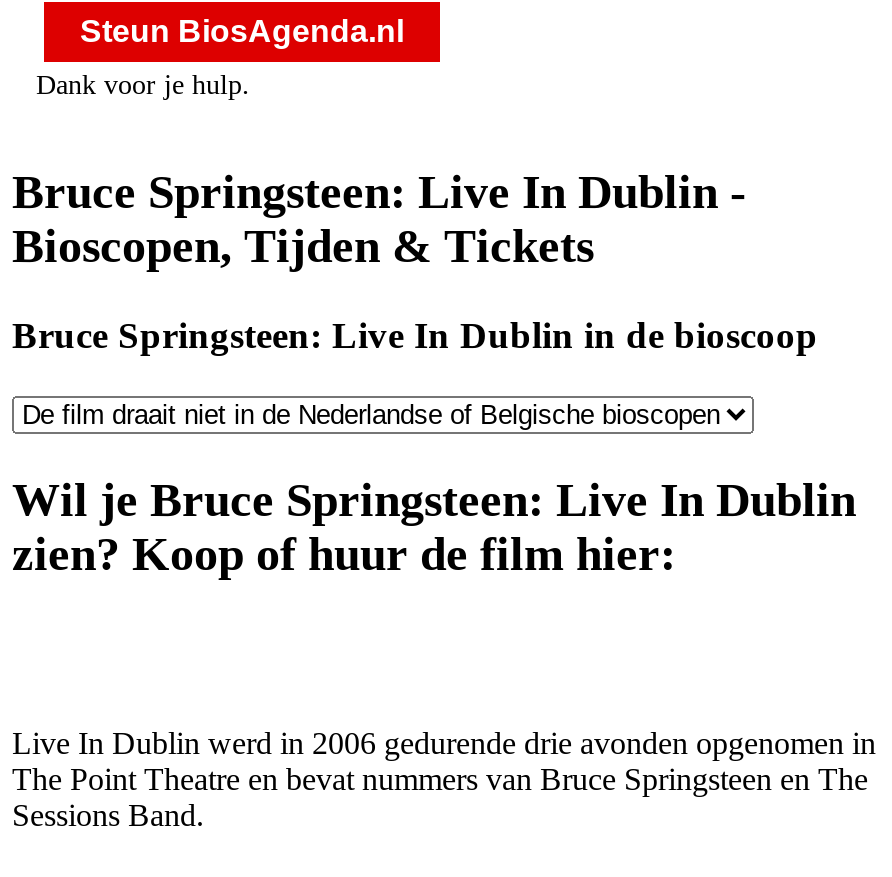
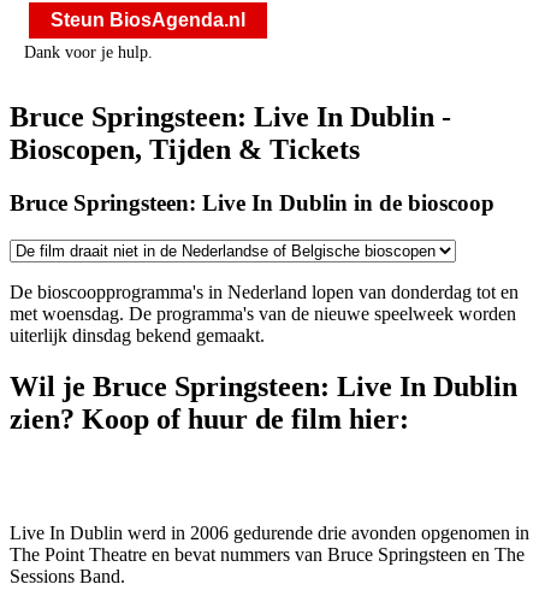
none -> [10,282,519,345] De bioscoopprogramma's in Nederland lopen van donderdag tot en | met woensdag. De programma's van de nieuwe speelweek worden | uiterlijk dinsdag bekend gemaakt.

